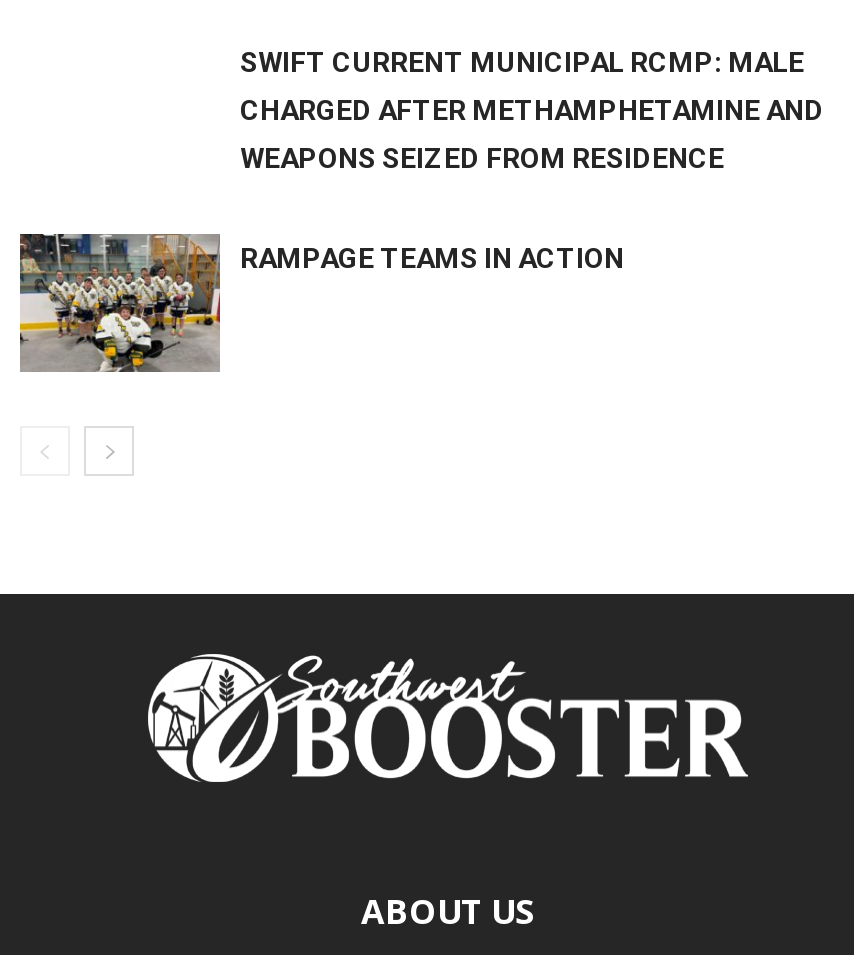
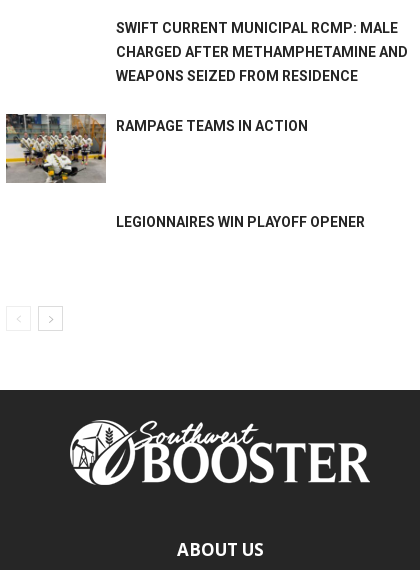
none -> [116,214,365,230] LEGIONNAIRES WIN PLAYOFF OPENER

